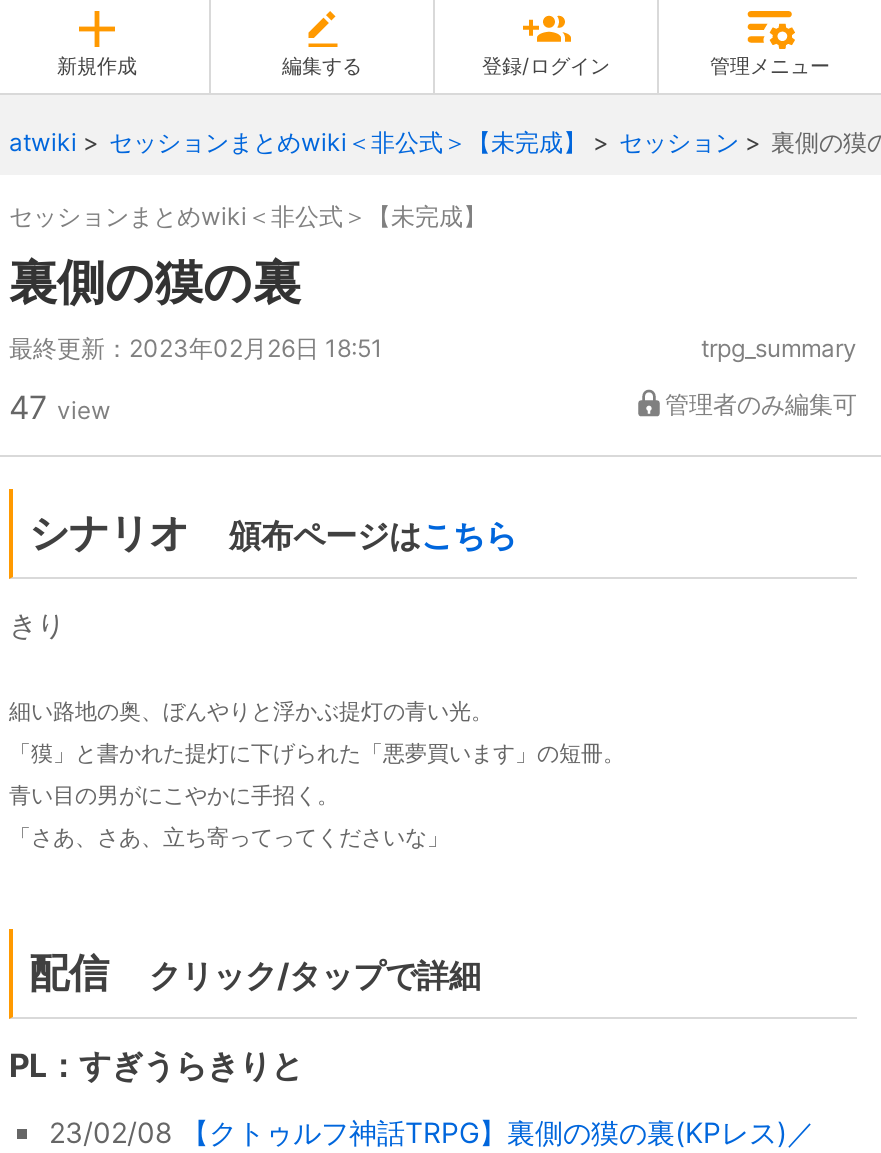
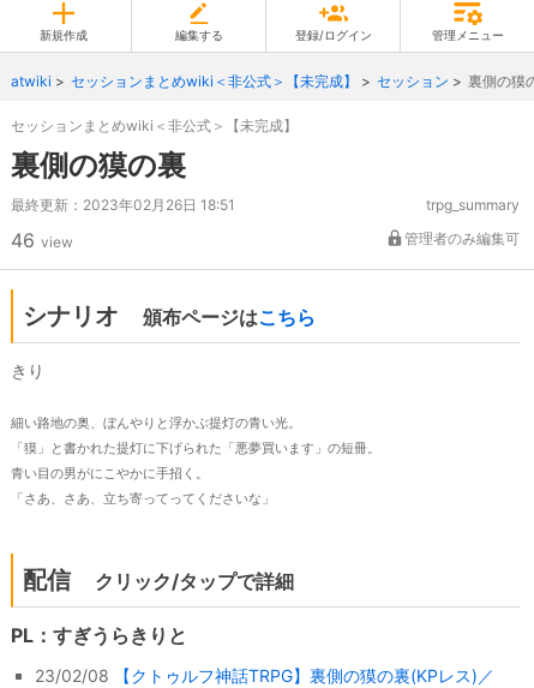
[9,387,111,427] 47 view -> [11,228,73,252] 46 view

